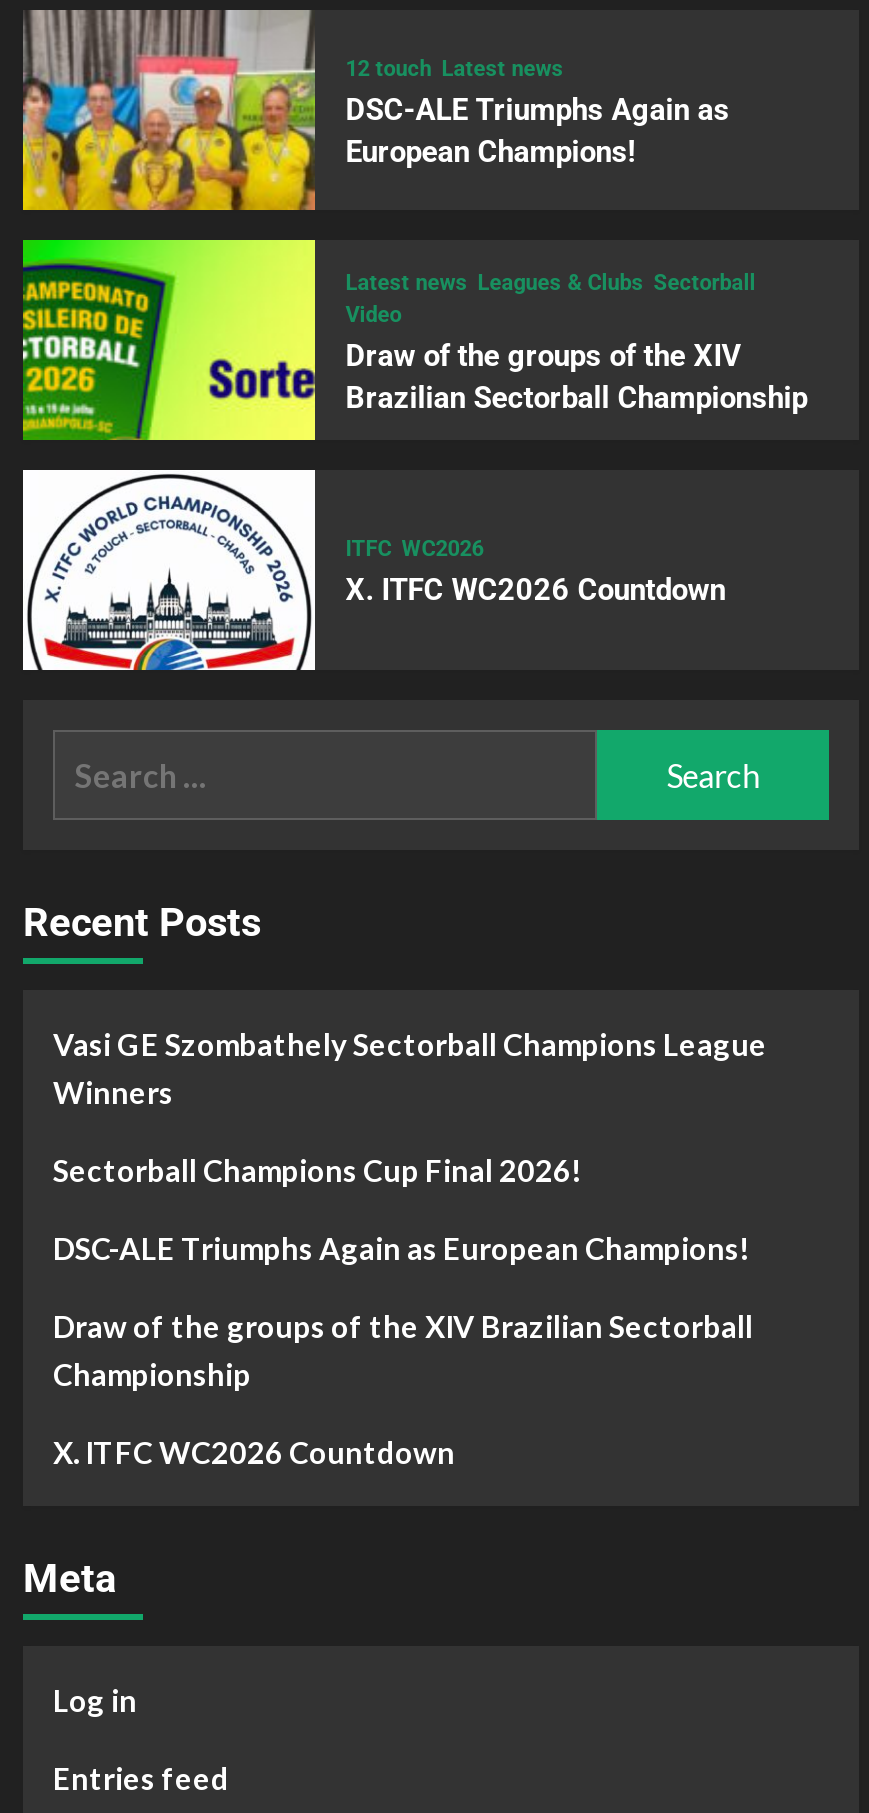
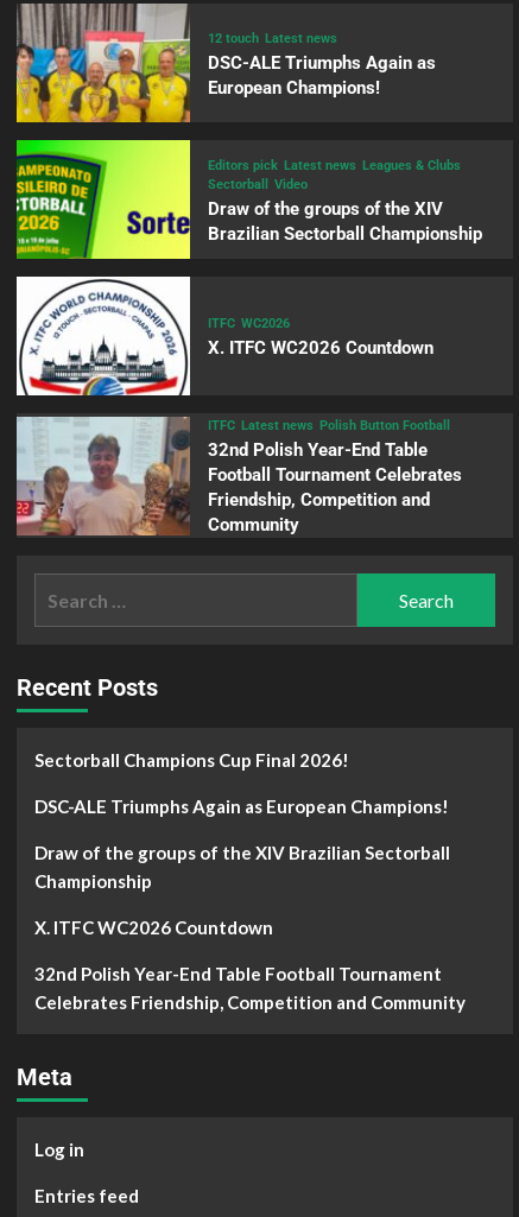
[346,269,756,327] Latest news Leagues & Clubs Sectorball | Video -> [208,157,461,192] Editors pick Latest news Leagues & Clubs | Sectorball Video
none -> [15,416,462,537] [image] | ITFC Latest news Polish Button Football | 32nd Polish Year-End Table | Football Tournament Celebrates | Friendship, Competition and | Community
[53,1026,767,1110] Vasi GE Szombathely Sectorball Champions League | Winners -> none
none -> [34,963,466,1013] 32nd Polish Year-End Table Football Tournament | Celebrates Friendship, Competition and Community

